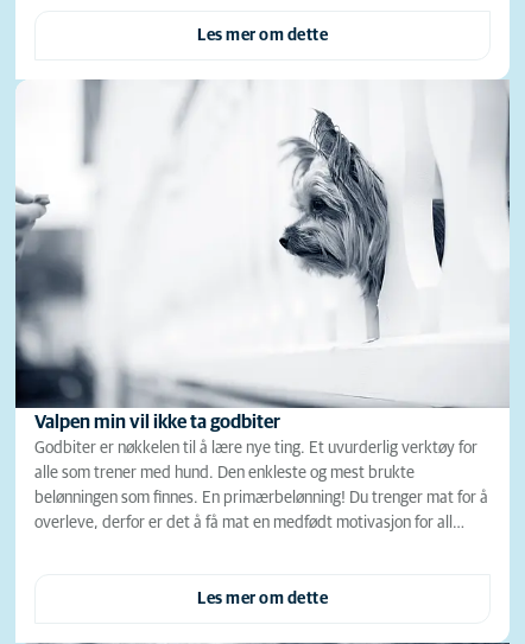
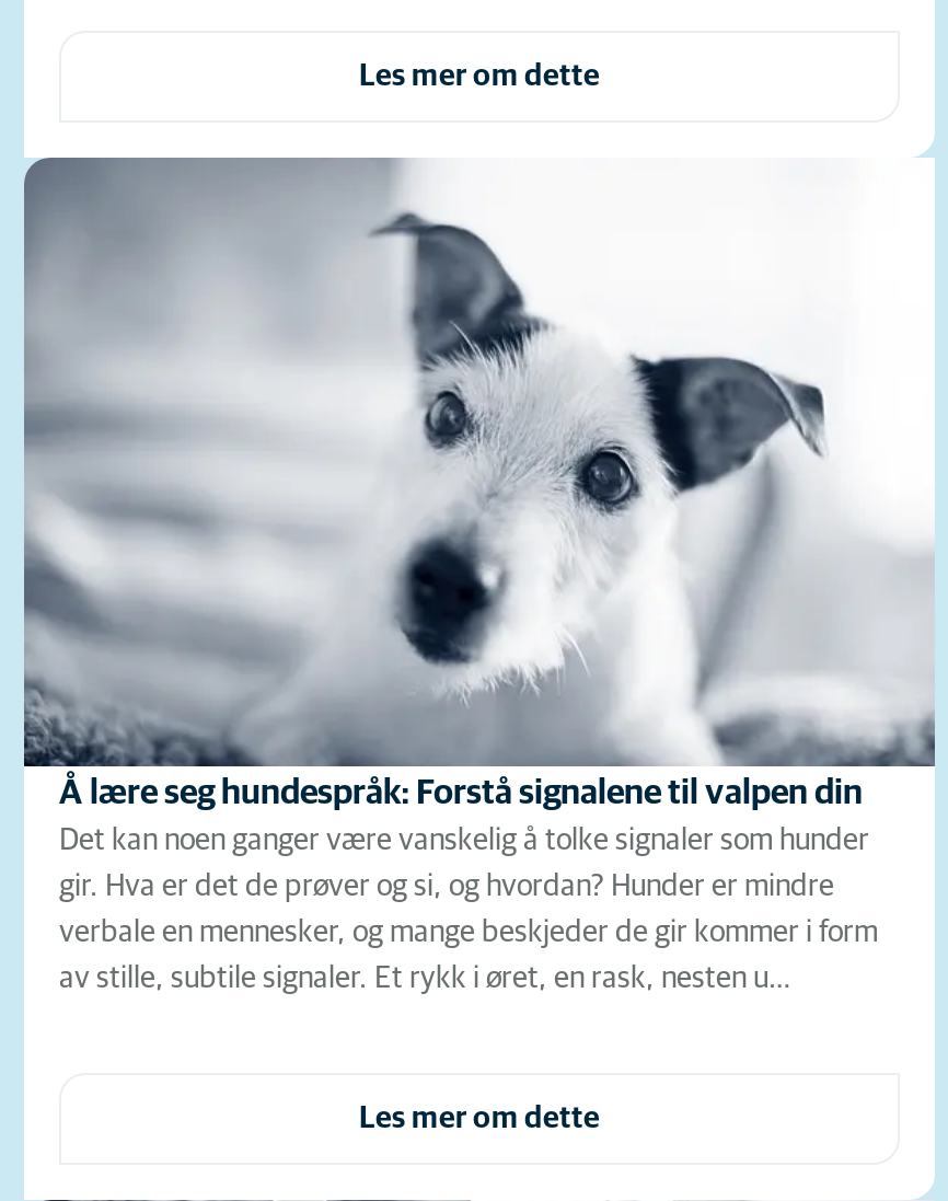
[14,78,511,457] [image] | Valpen min vil ikke ta godbiter | Godbiter er nøkkelen til å lære nye ting. Et uvurderlig verktøy for -> [22,157,937,856] [image] | Å lære seg hundespråk: Forstå signalene til valpen din | Det kan noen ganger være vanskelig å tolke signaler som hunder
[34,465,415,482] alle som trener med hund. Den enkleste og mest brukte -> [59,871,834,902] gir. Hva er det de prøver og si, og hvordan? Hunder er mindre
[34,490,488,507] belønningen som finnes. En primærbelønning! Du trenger mat for å -> [59,917,878,948] verbale en mennesker, og mange beskjeder de gir kommer i form
[34,515,464,532] overleve, derfor er det å få mat en medfødt motivasjon for all… -> [59,963,790,994] av stille, subtile signaler. Et rykk i øret, en rask, nesten u…

